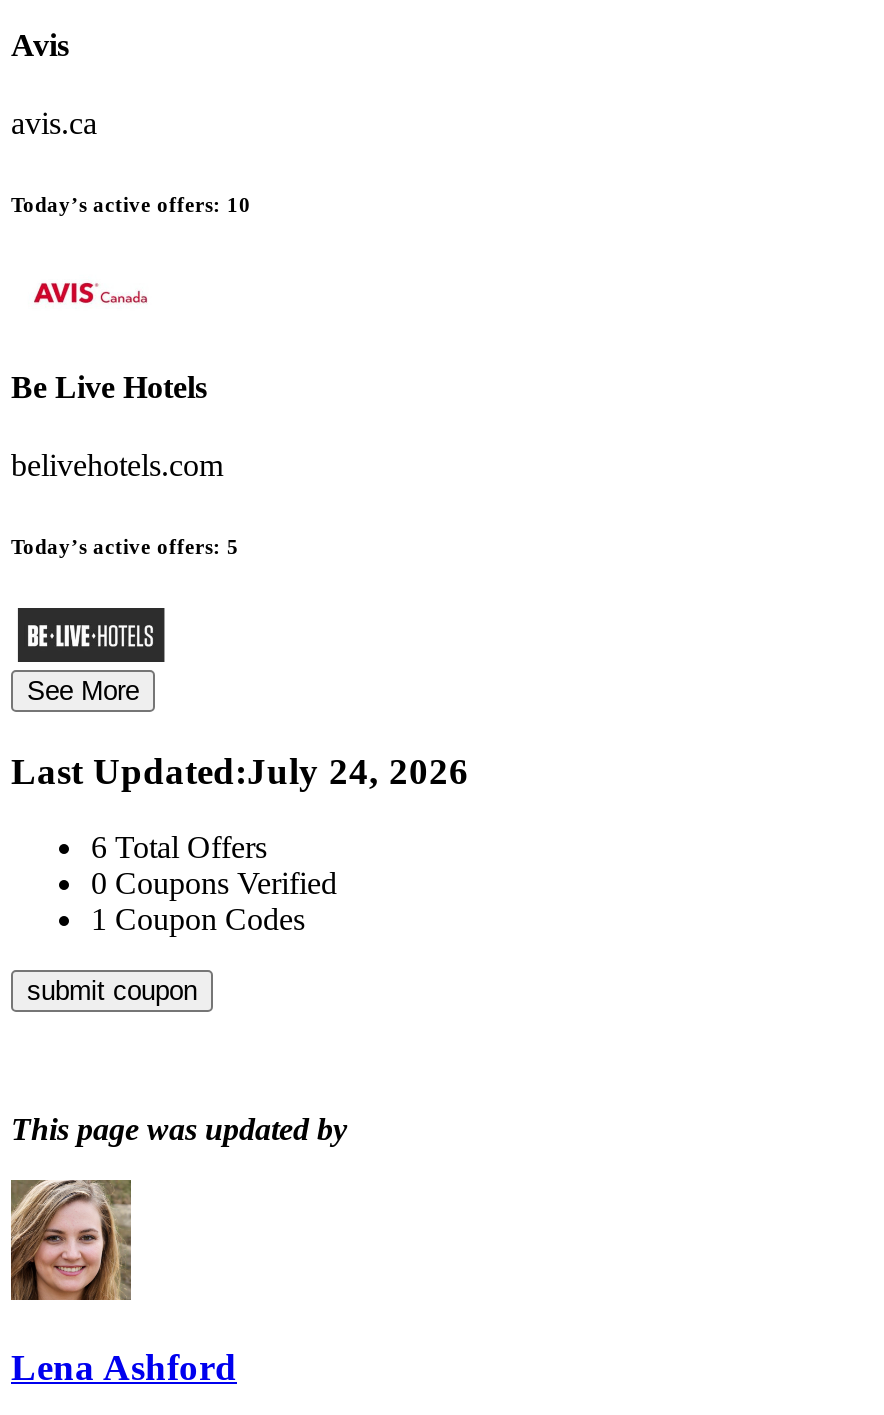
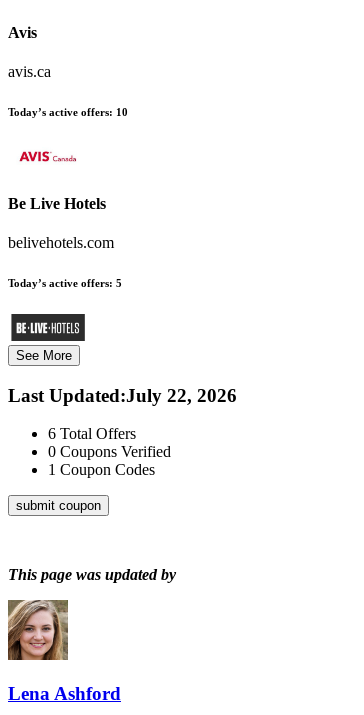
[11,749,469,791] Last Updated:July 24, 2026 -> [8,385,237,406] Last Updated:July 22, 2026

